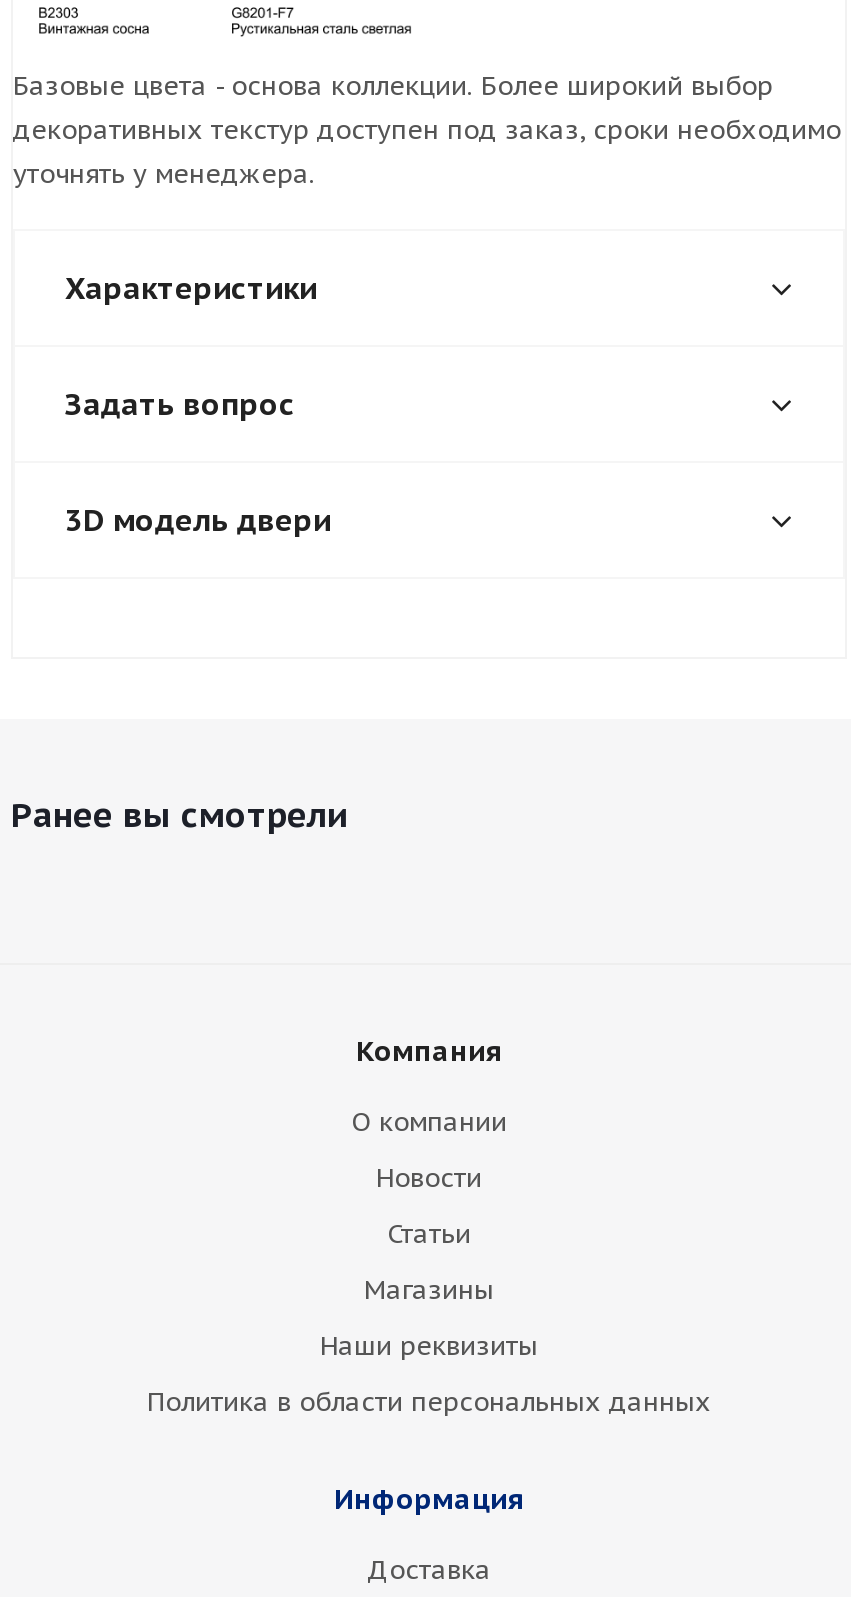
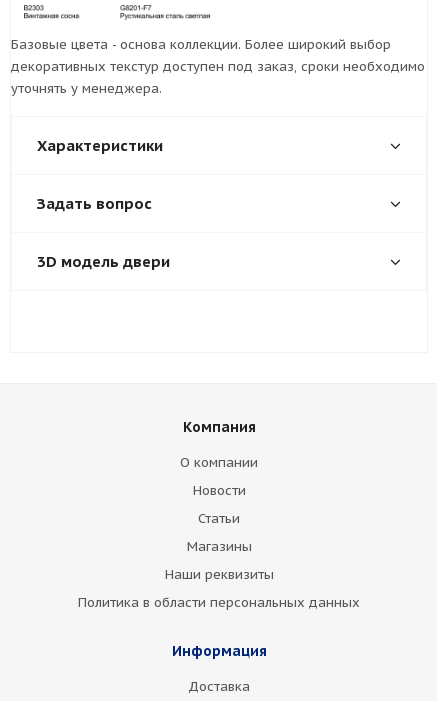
[11,793,349,837] Ранее вы смотрели -> none

